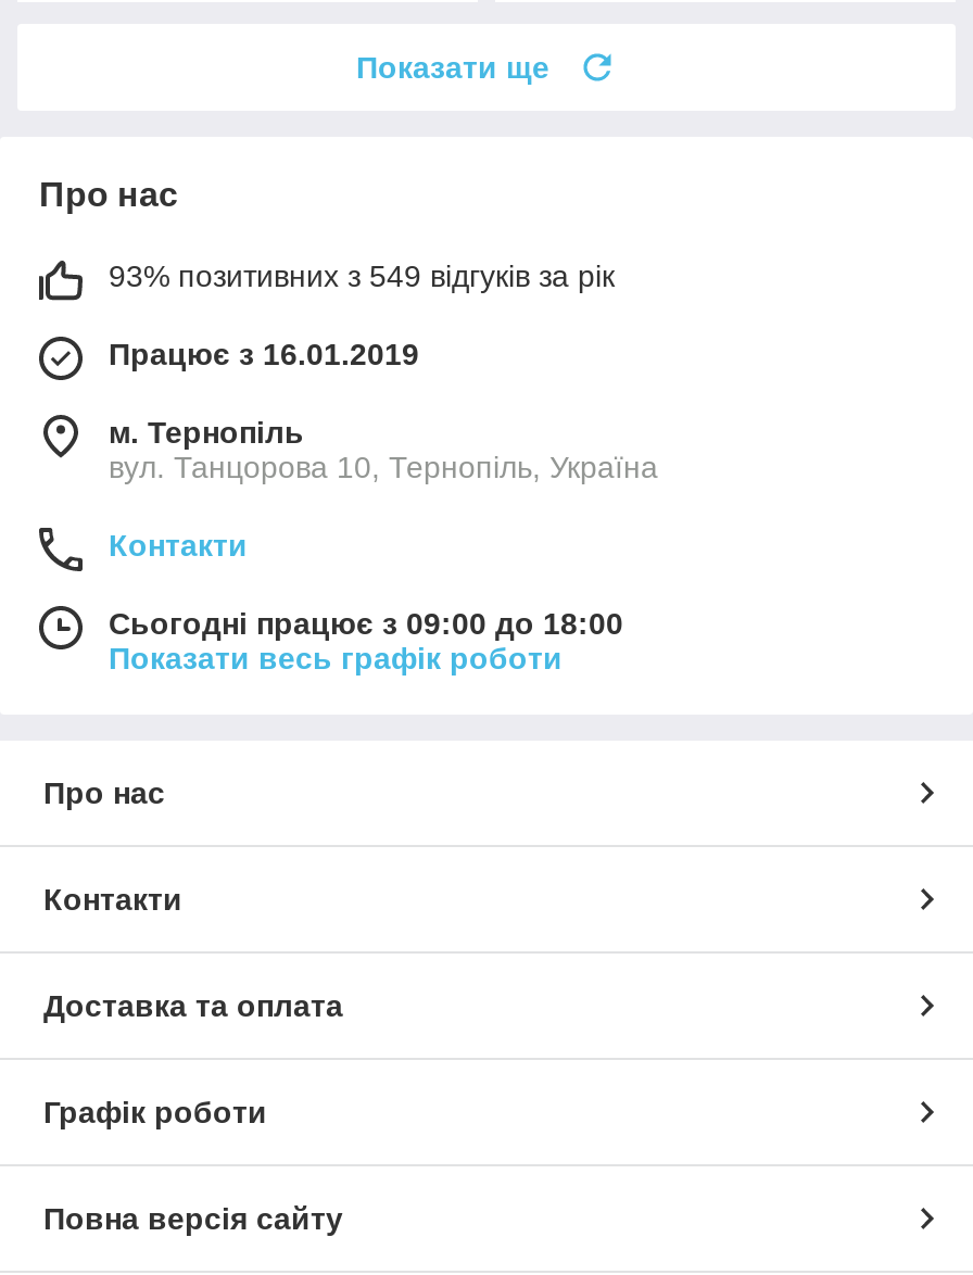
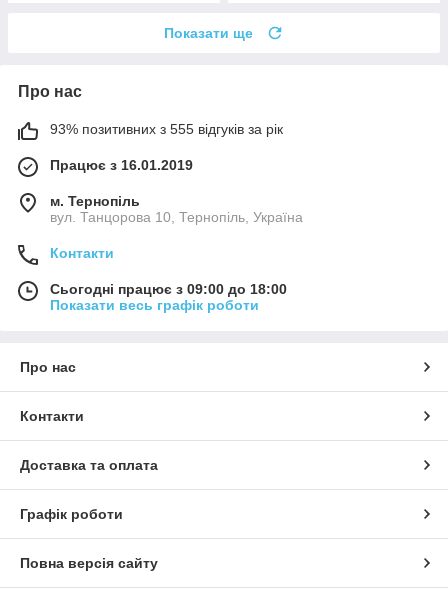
[109,260,615,294] 93% позитивних з 549 відгуків за рік -> [50,121,283,137] 93% позитивних з 555 відгуків за рік

